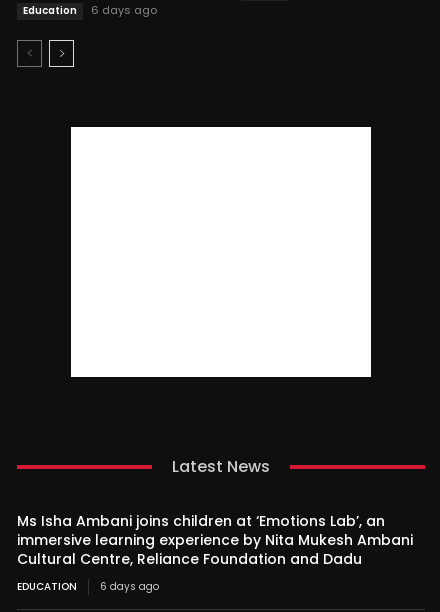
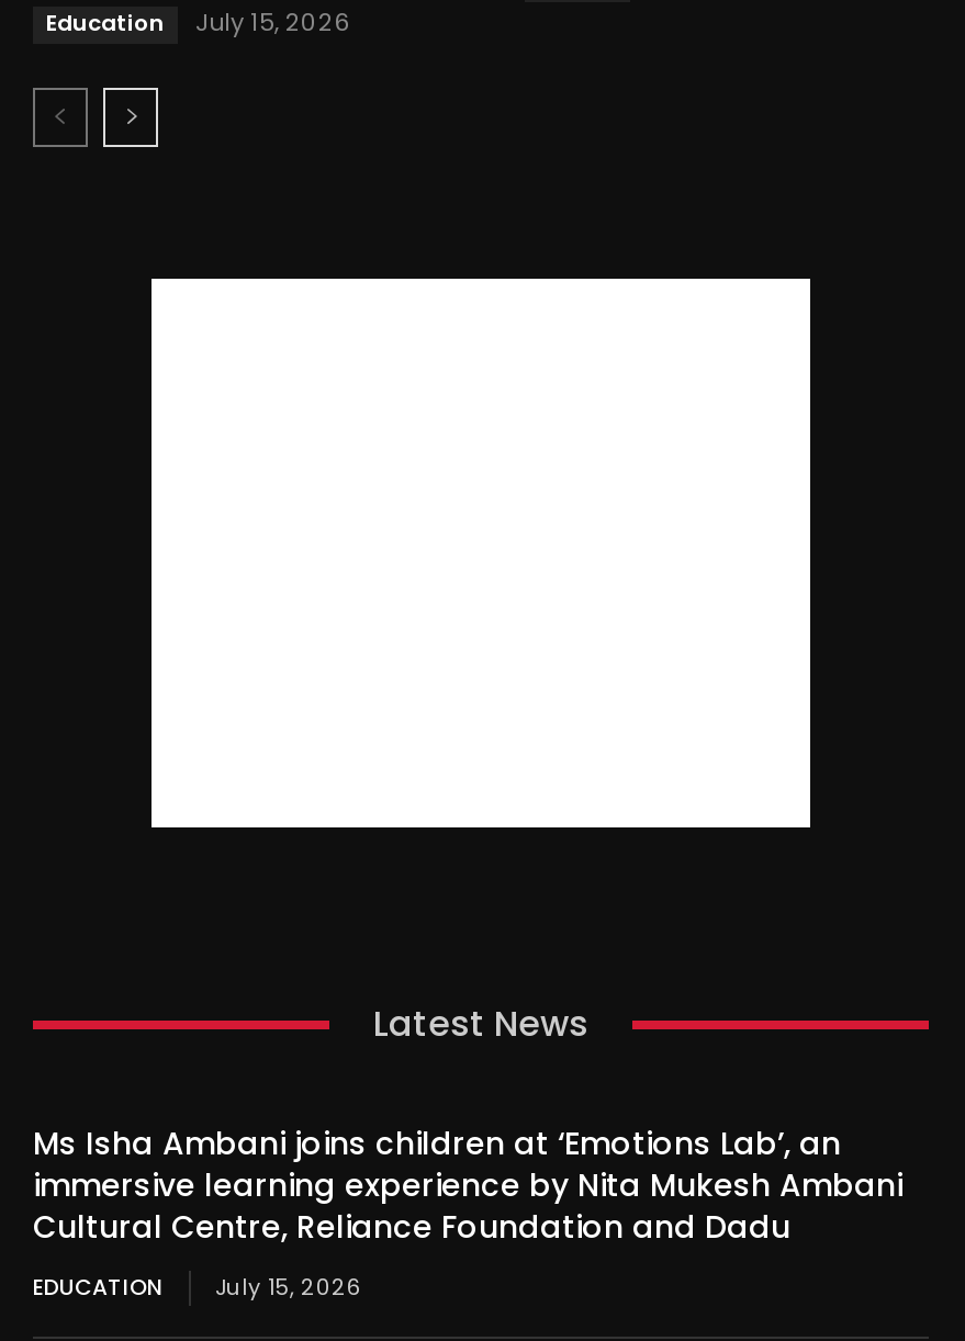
[23,2,157,18] Education 6 days ago -> [46,5,351,40] Education July 15, 2026
[17,579,159,594] EDUCATION 6 days ago -> [33,1271,362,1304] EDUCATION July 15, 2026

